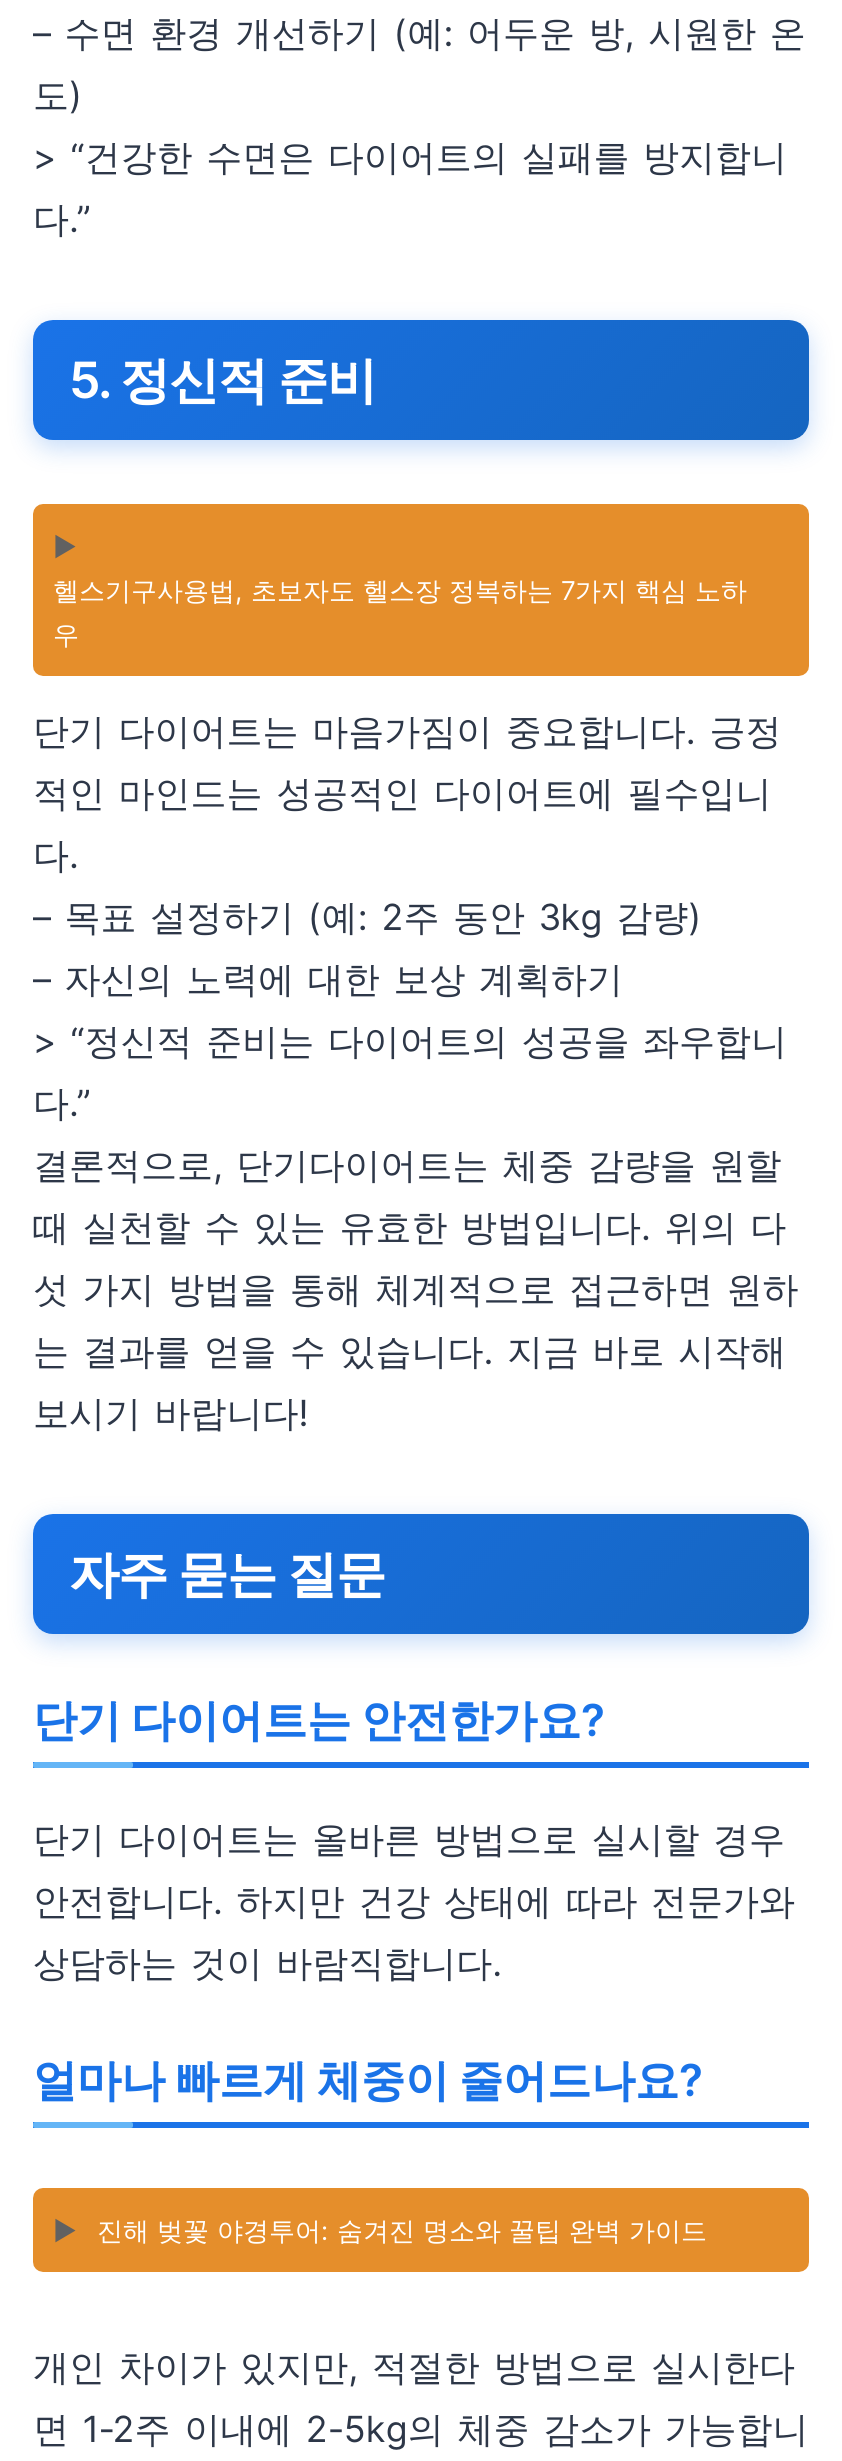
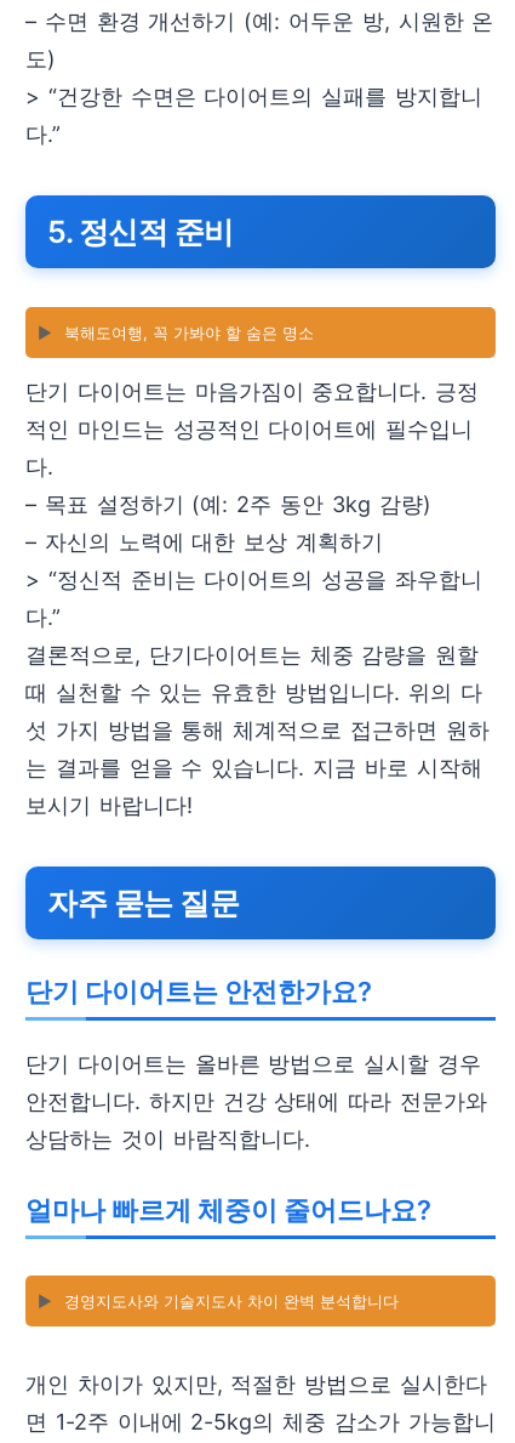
[53,574,747,650] 헬스기구사용법, 초보자도 헬스장 정복하는 7가지 핵심 노하 | 우 -> [64,323,314,342] 북해도여행, 꼭 가봐야 할 숨은 명소
[97,2214,707,2246] 진해 벚꽃 야경투어: 숨겨진 명소와 꿀팁 완벽 가이드 -> [64,1291,399,1311] 경영지도사와 기술지도사 차이 완벽 분석합니다

